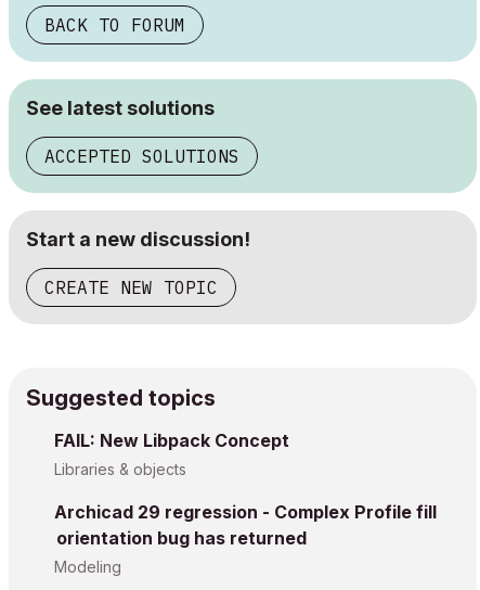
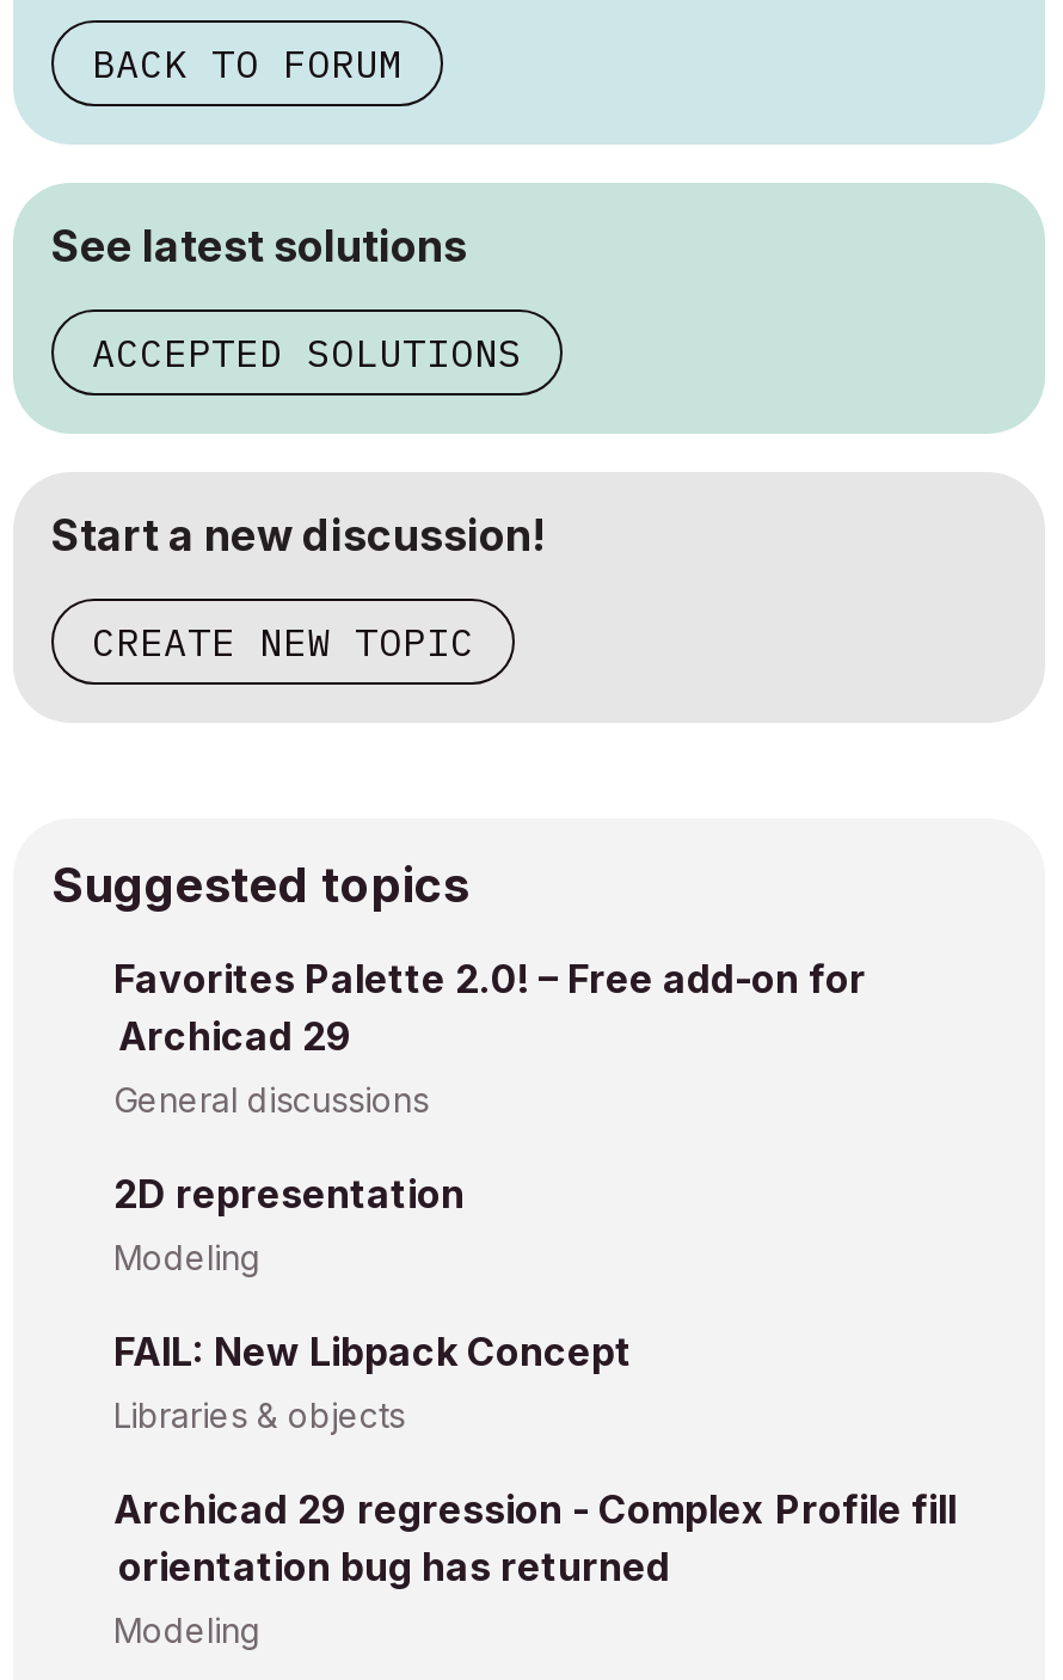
none -> [113,955,866,1277] Favorites Palette 2.0! – Free add-on for | Archicad 29 | General discussions | 2D representation | Modeling

